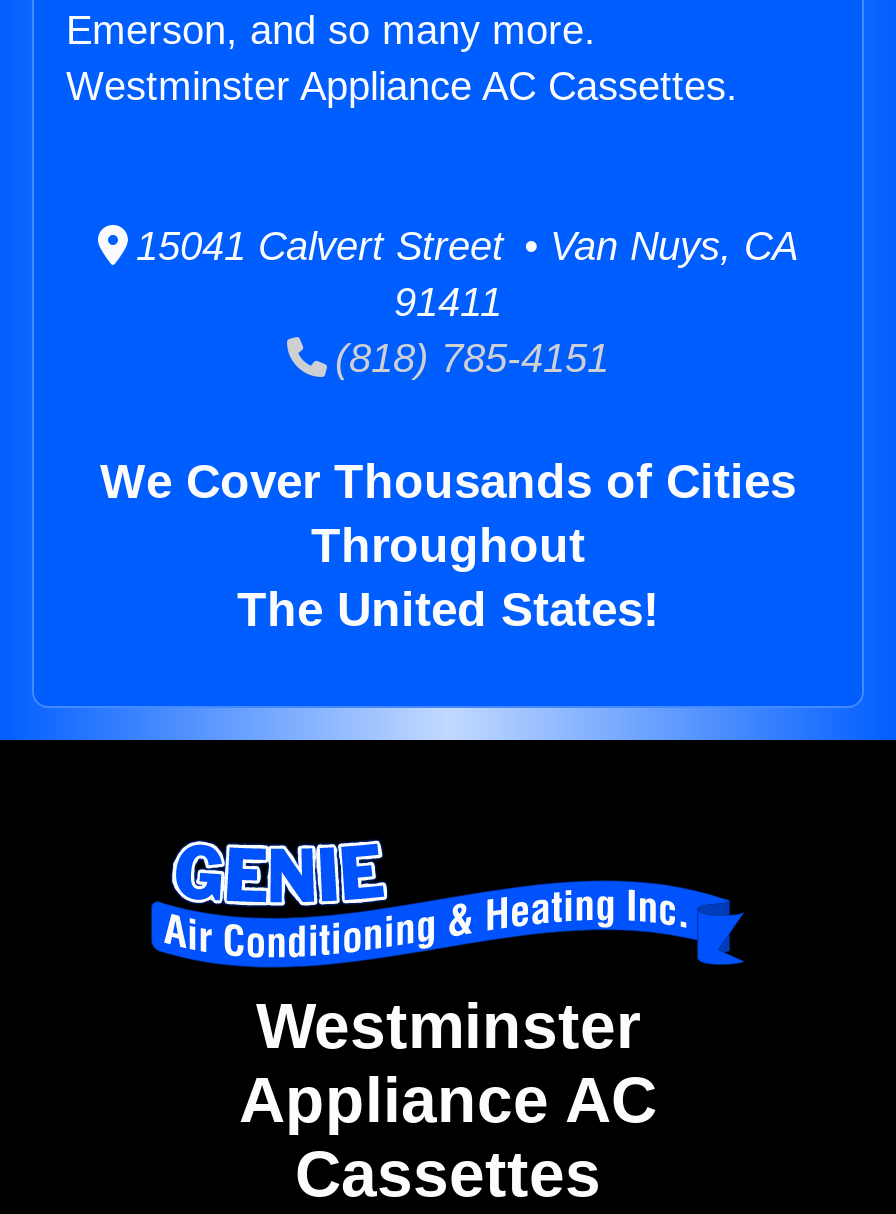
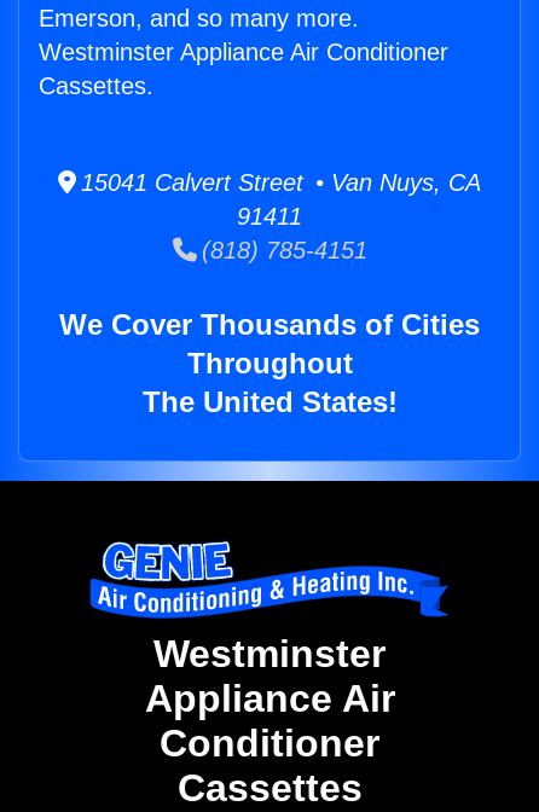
[66,64,738,108] Westminster Appliance AC Cassettes. -> [39,39,448,99] Westminster Appliance Air Conditioner | Cassettes.
[239,1065,657,1137] Appliance AC -> [144,677,395,765] Appliance Air | Conditioner

